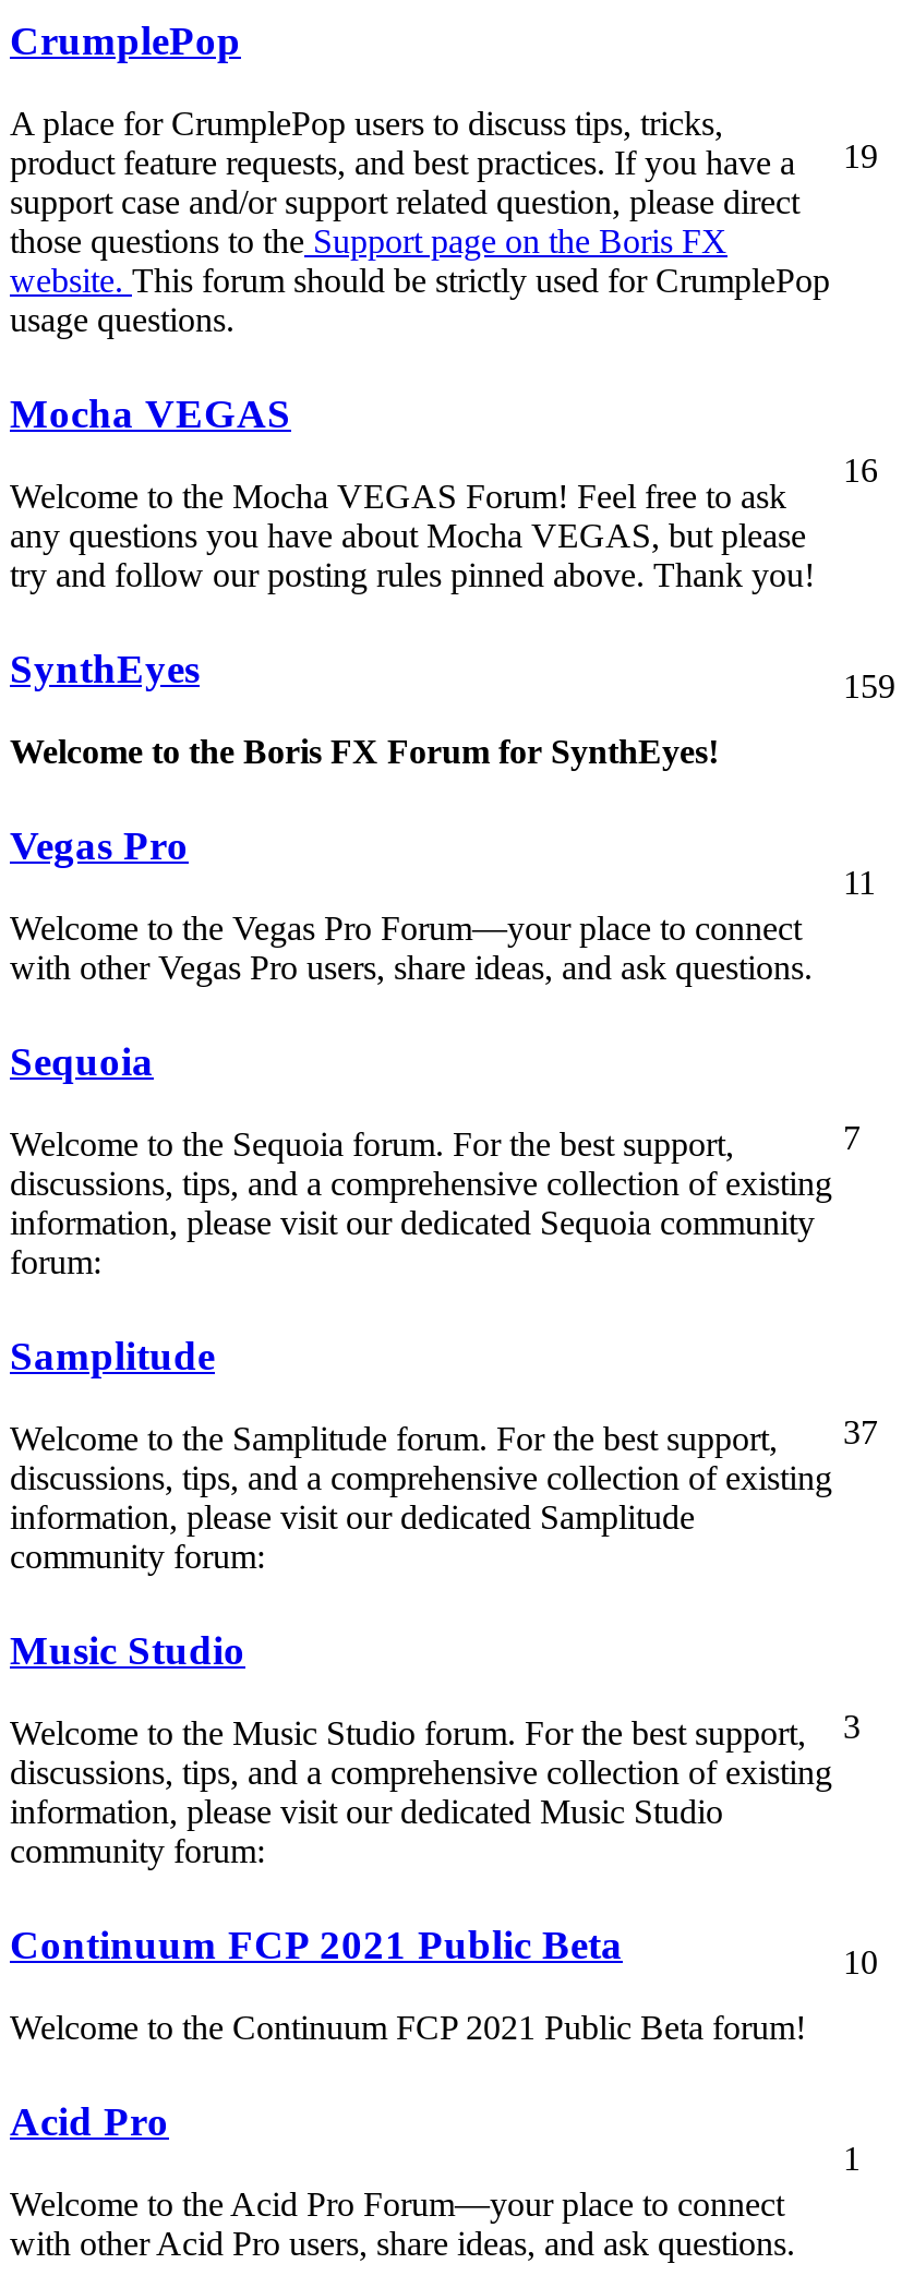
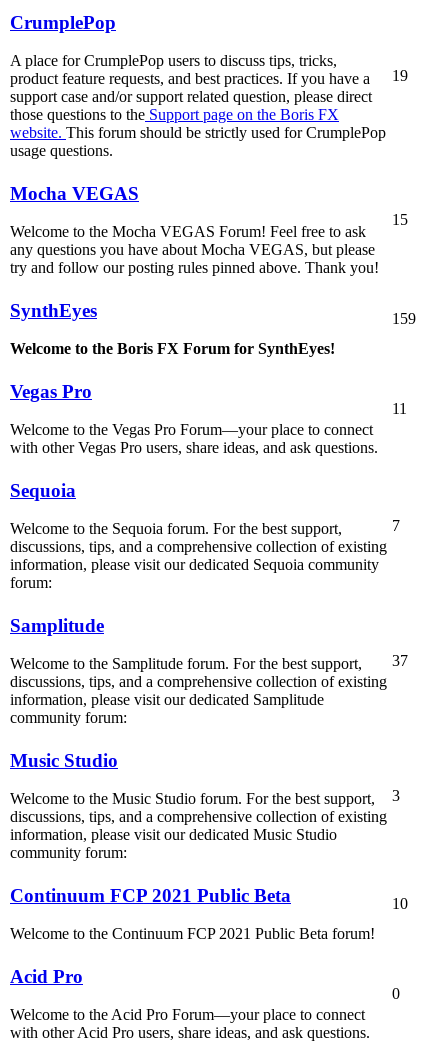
[843,451,878,489] 16 -> [392,211,408,228] 15
[843,2140,861,2177] 1 -> [392,985,400,1002] 0

